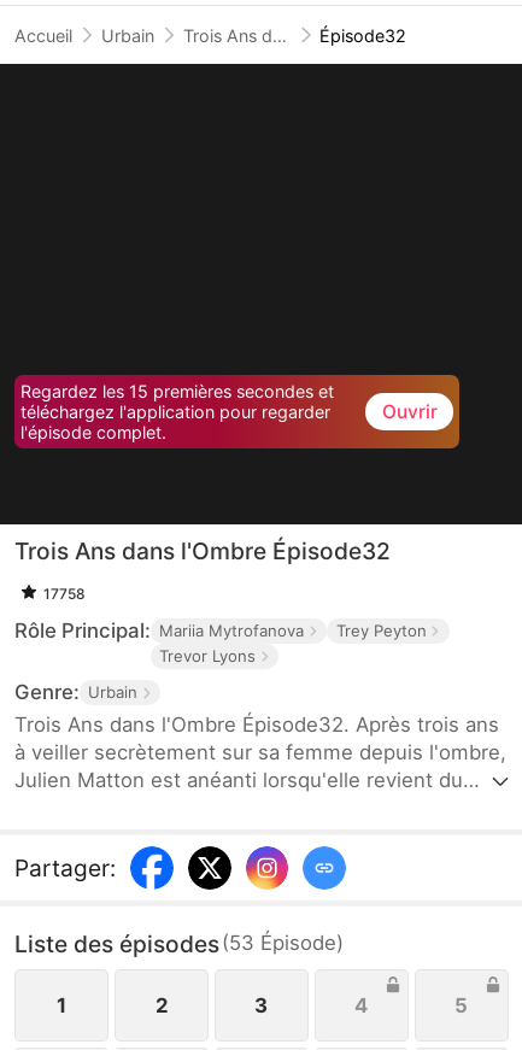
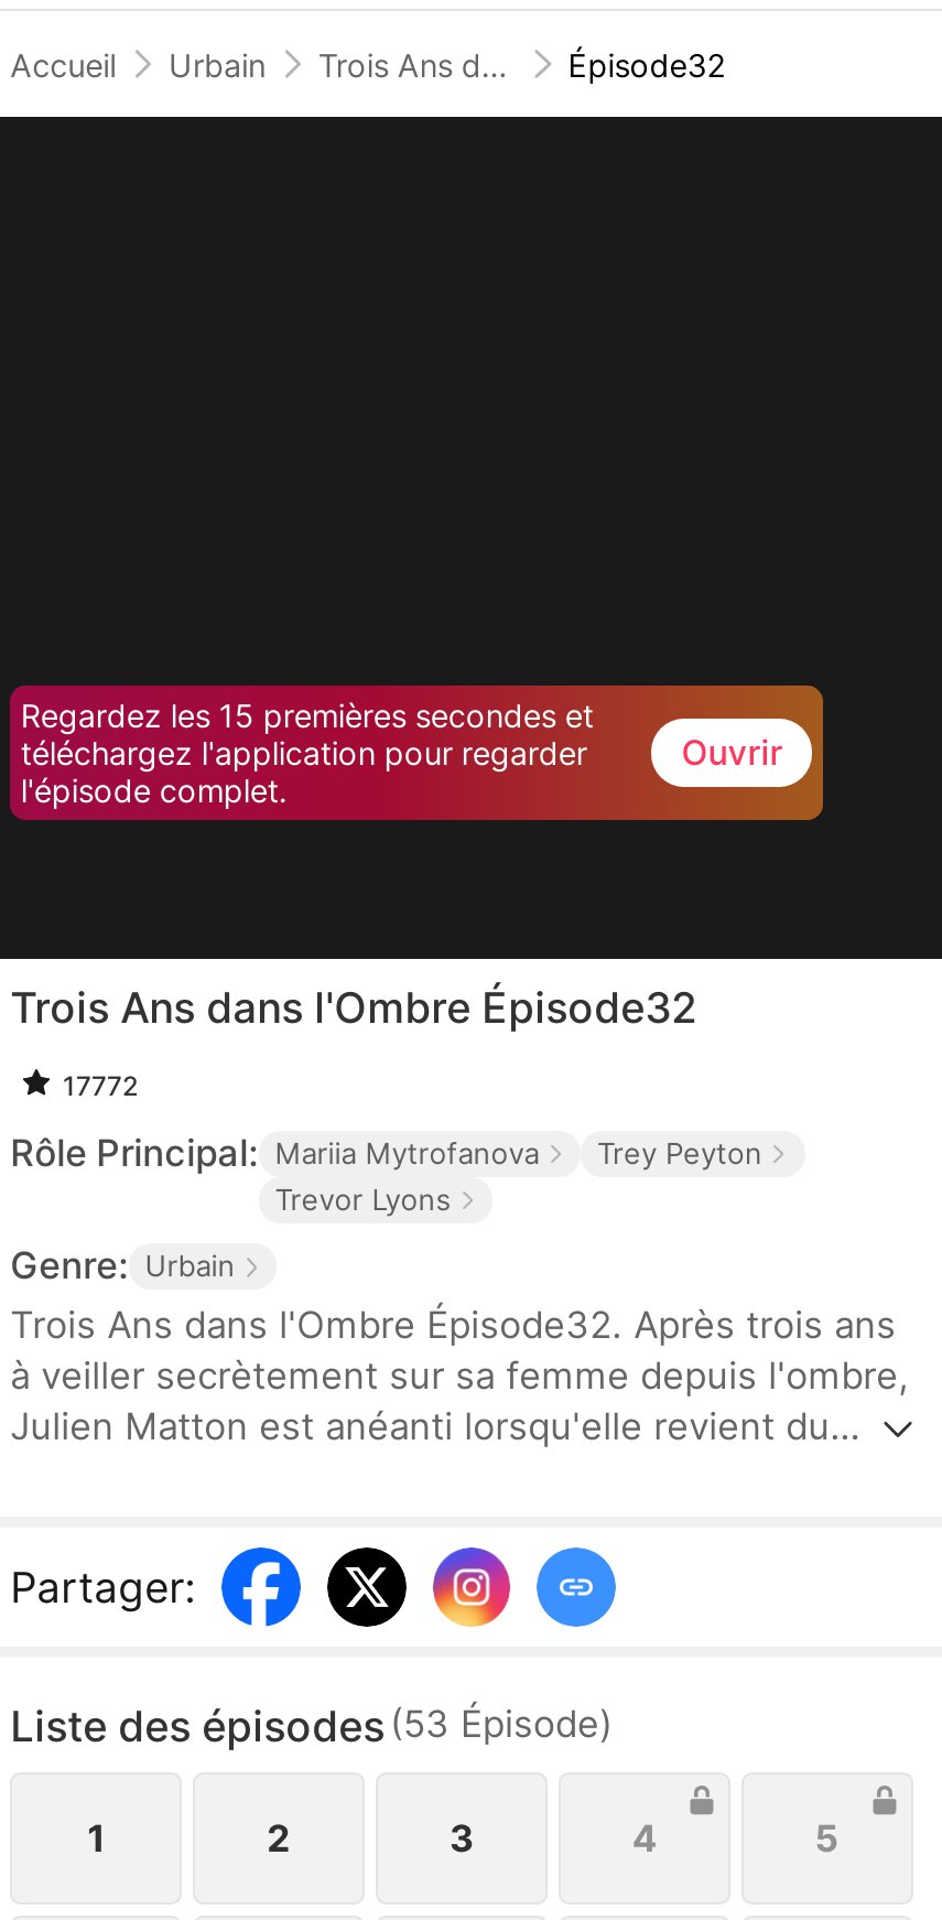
[43,584,86,602] 17758 -> [63,1068,138,1102] 17772

